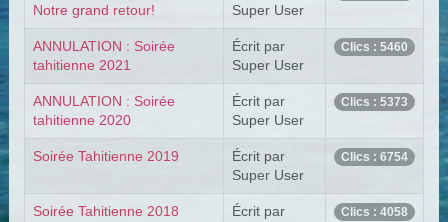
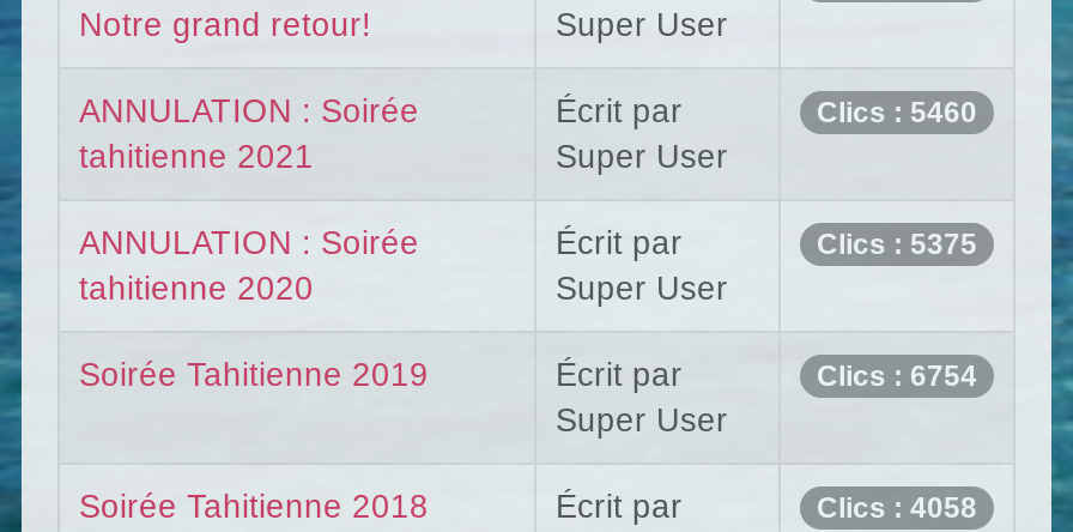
[341,95,408,109] Clics : 5373 -> [817,228,977,261] Clics : 5375

